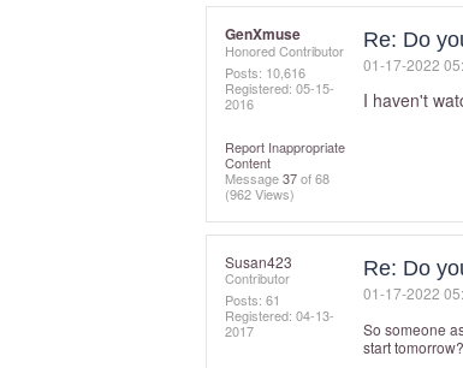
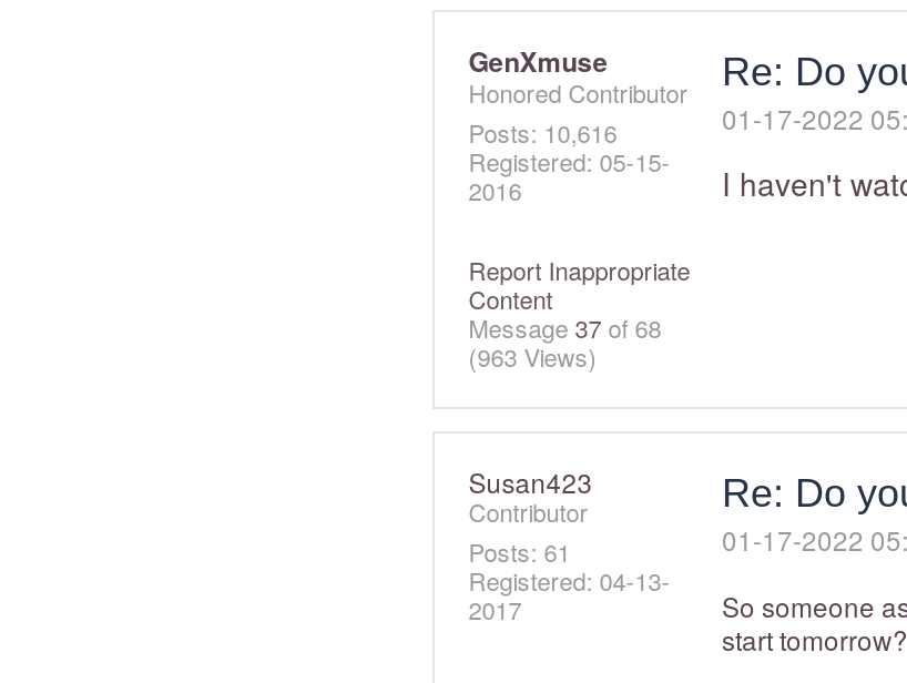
[225,184,295,203] (962 Views) -> [468,338,597,374] (963 Views)

